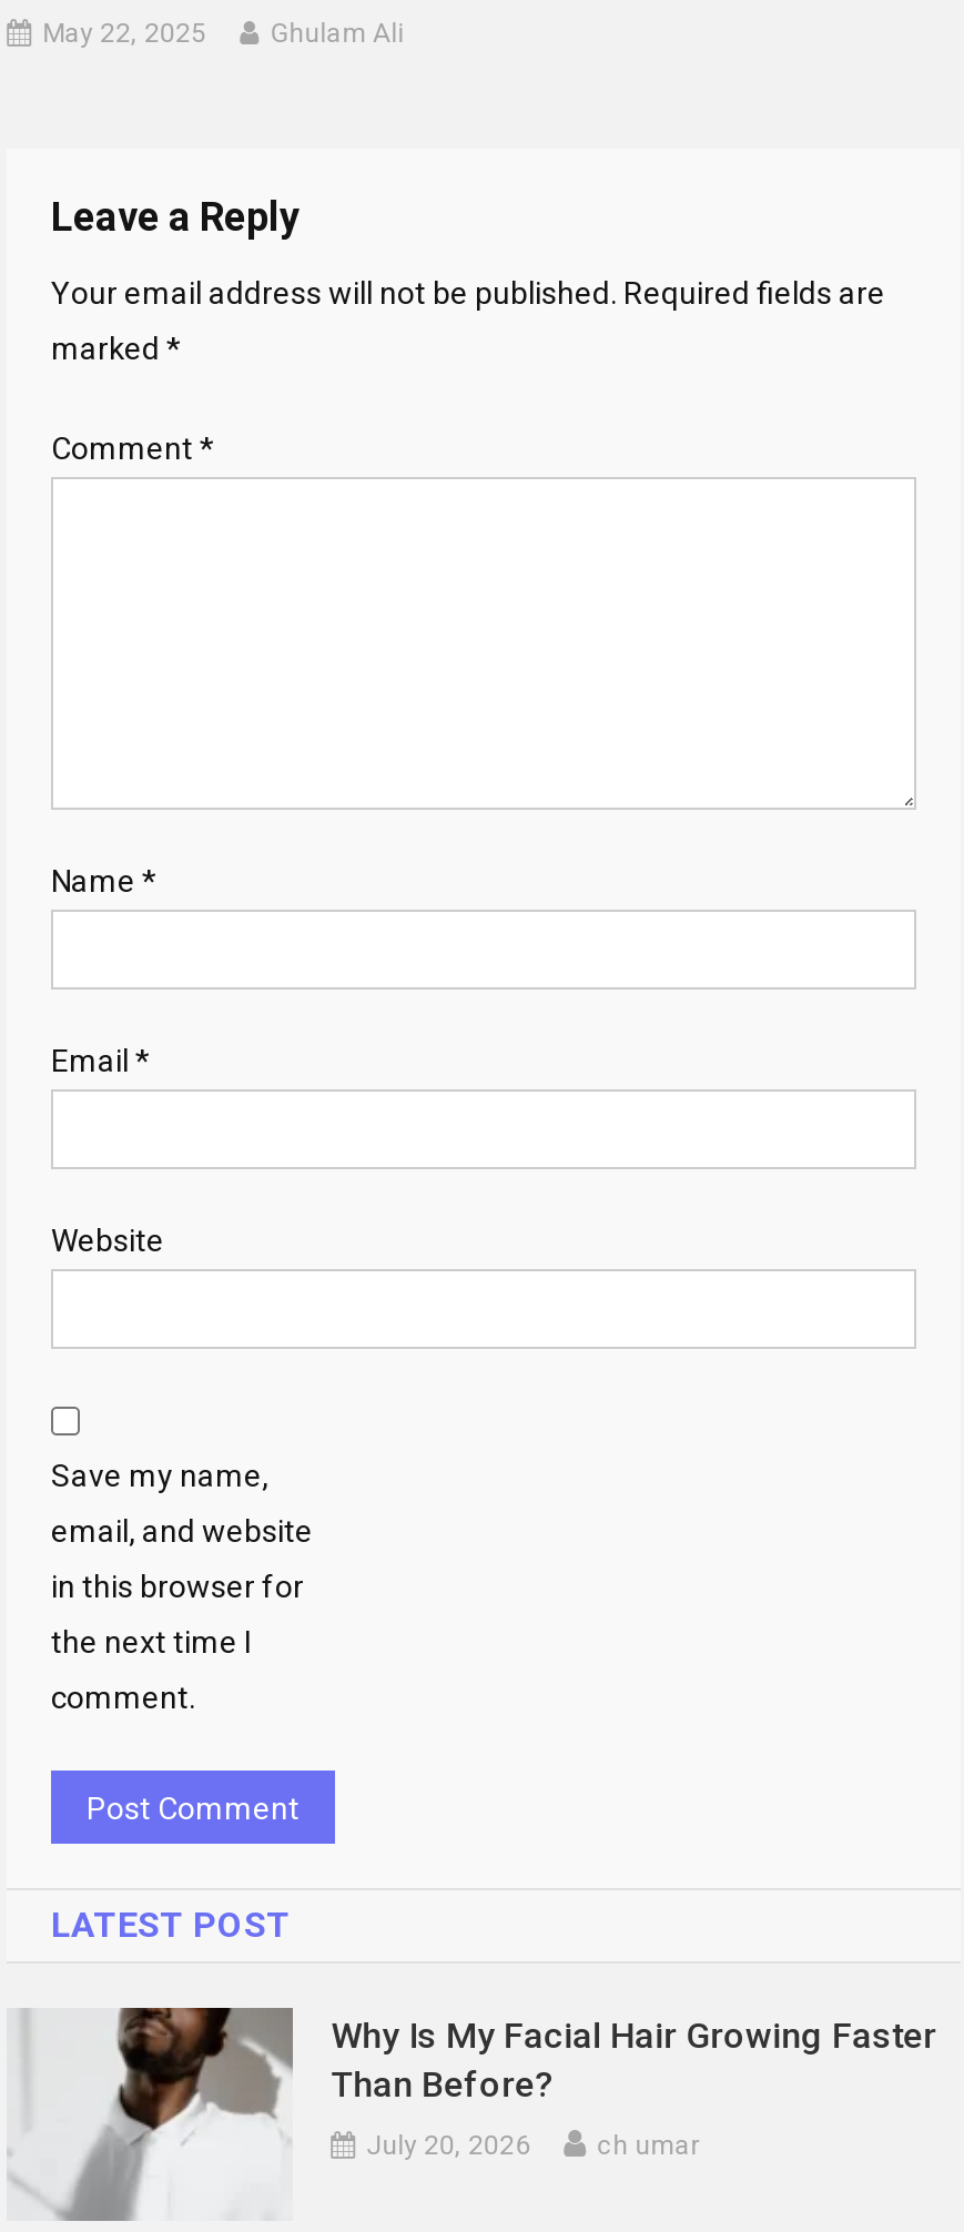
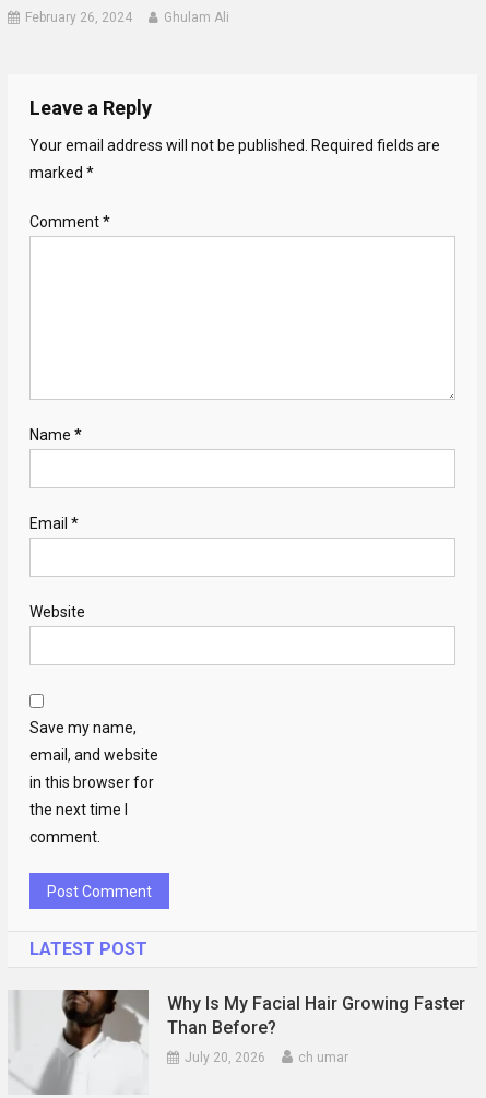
[42,17,207,48] May 22, 2025 -> [25,9,132,25] February 26, 2024

